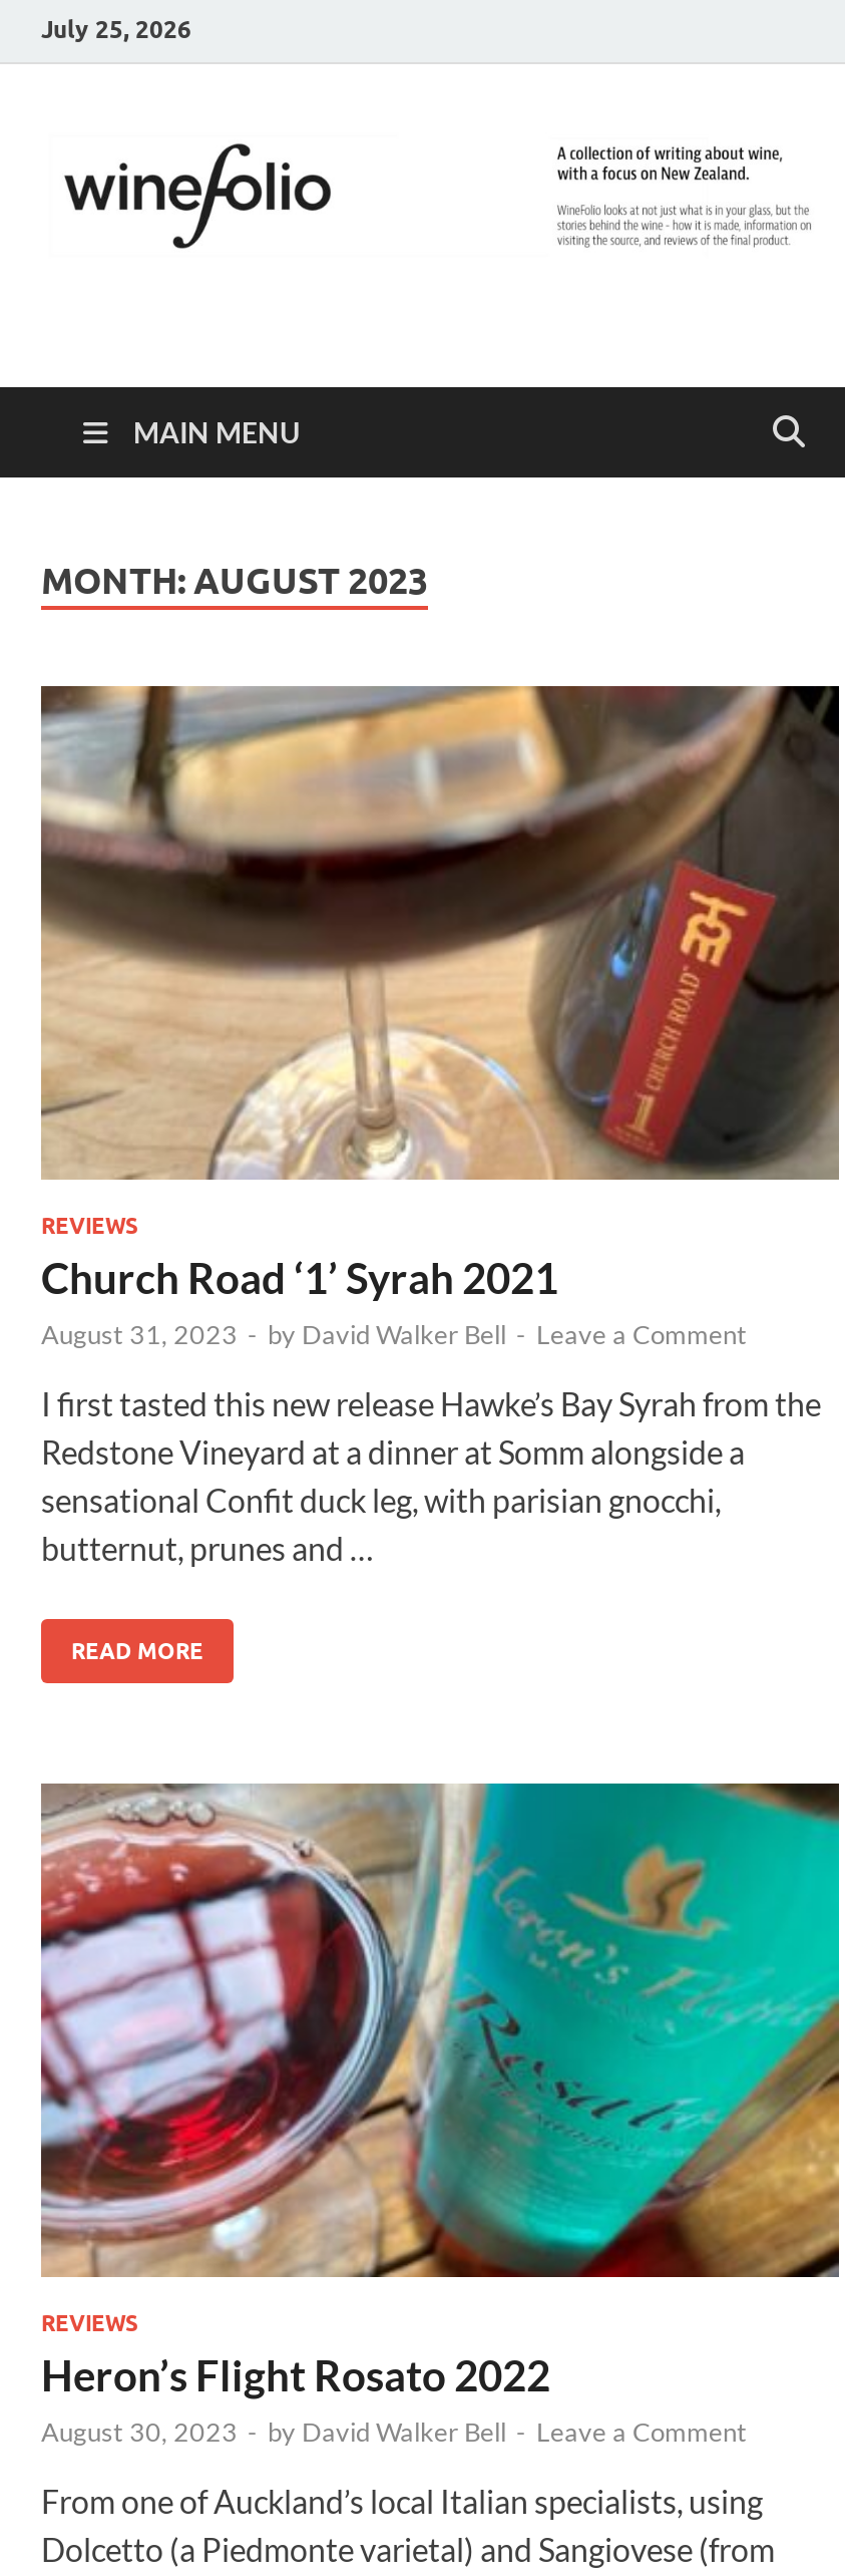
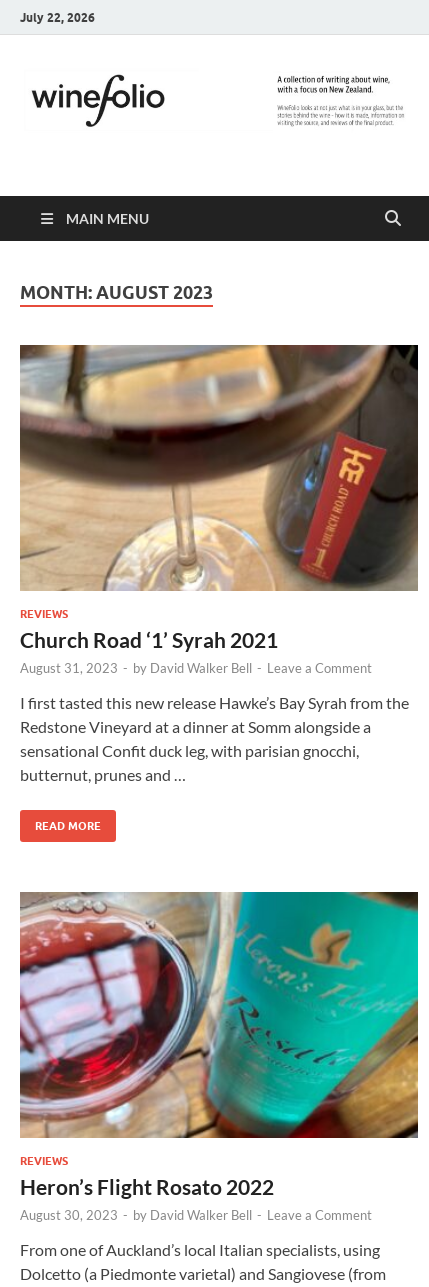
[41,13,191,43] July 25, 2026 -> [20,9,95,24] July 22, 2026

